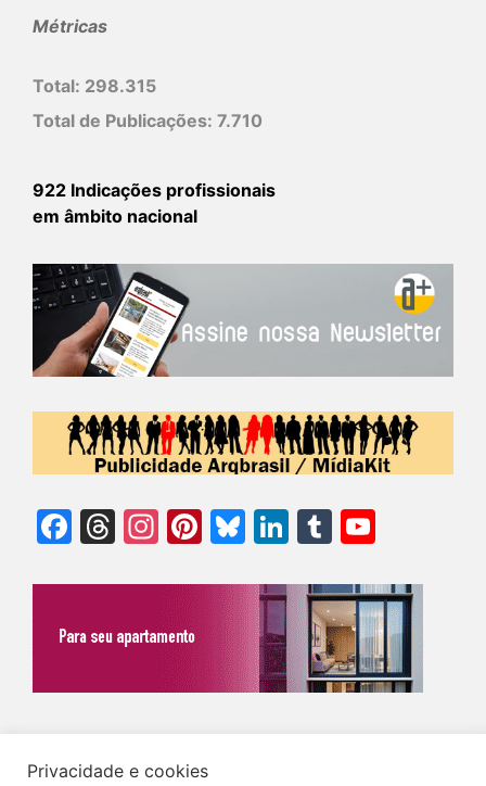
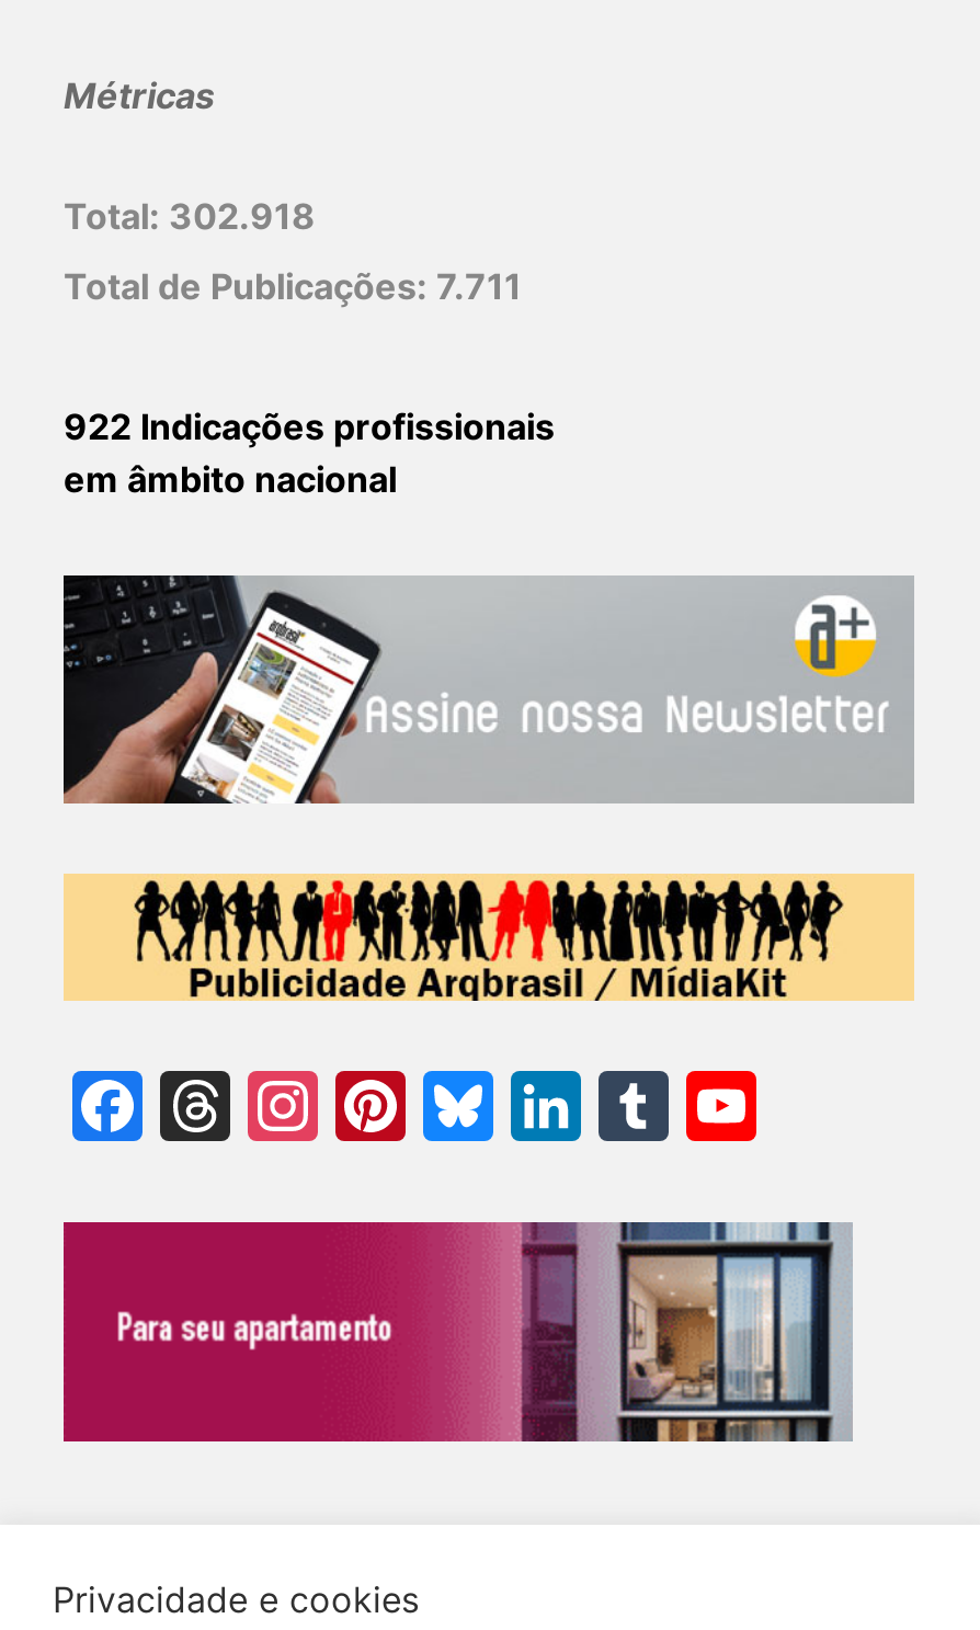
[33,75,156,97] Total: 298.315 -> [64,194,316,238] Total: 302.918
[33,110,263,132] Total de Publicações: 7.710 -> [64,265,522,308] Total de Publicações: 7.711

